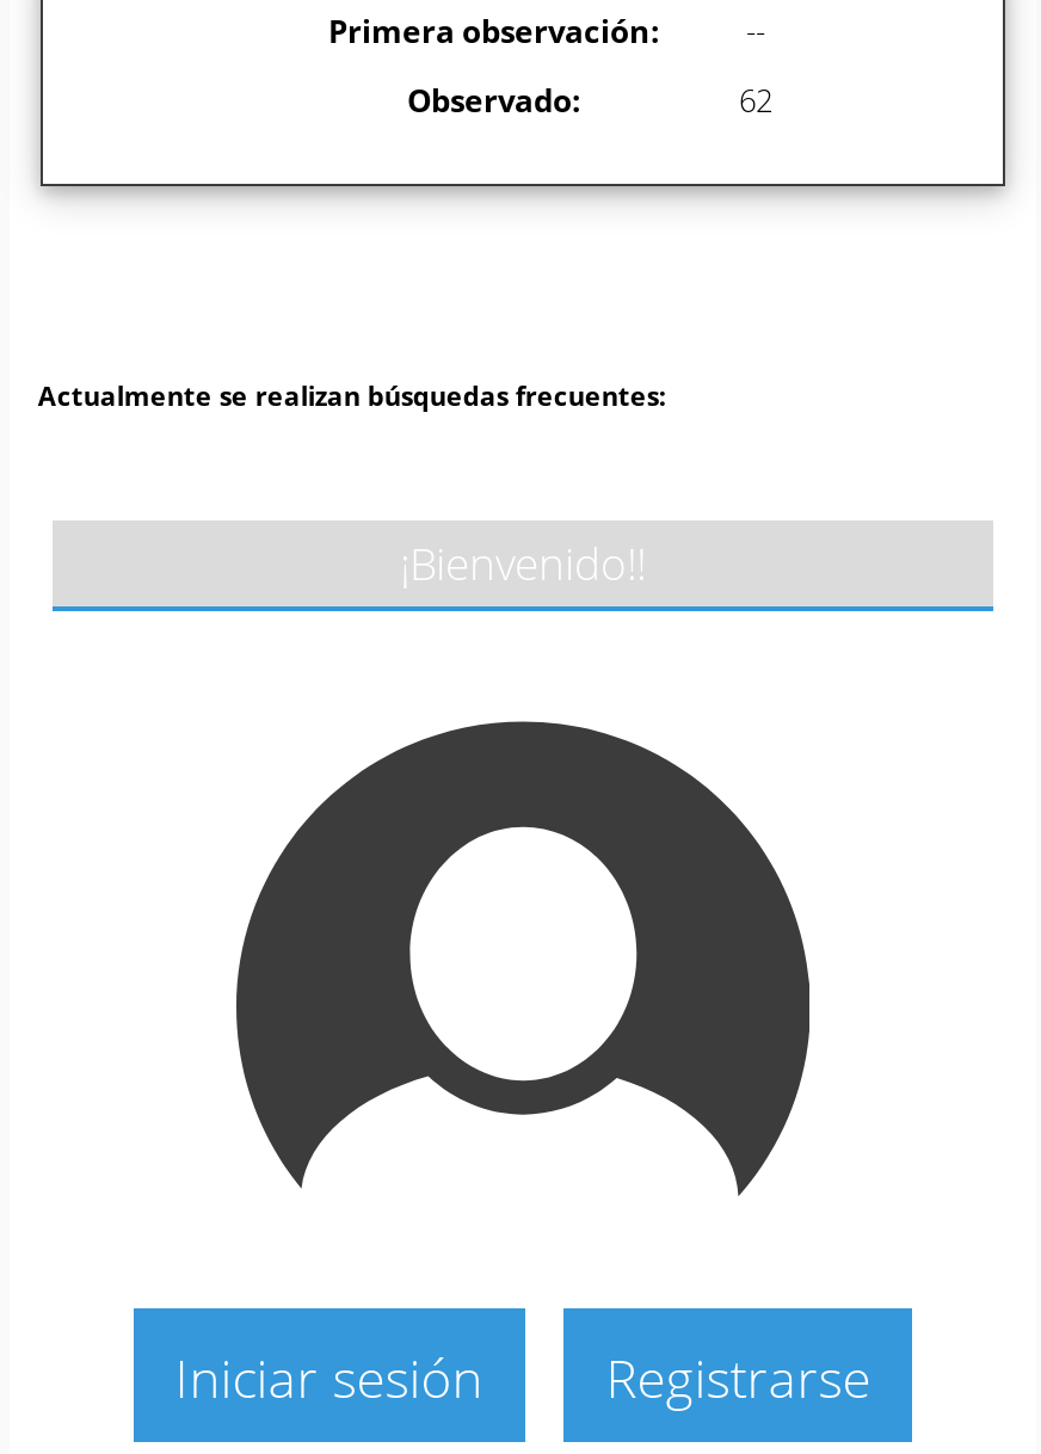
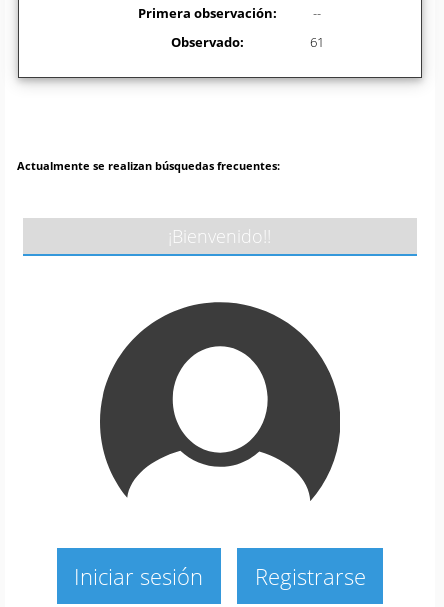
[739,79,772,122] 62 -> [310,33,324,51] 61

